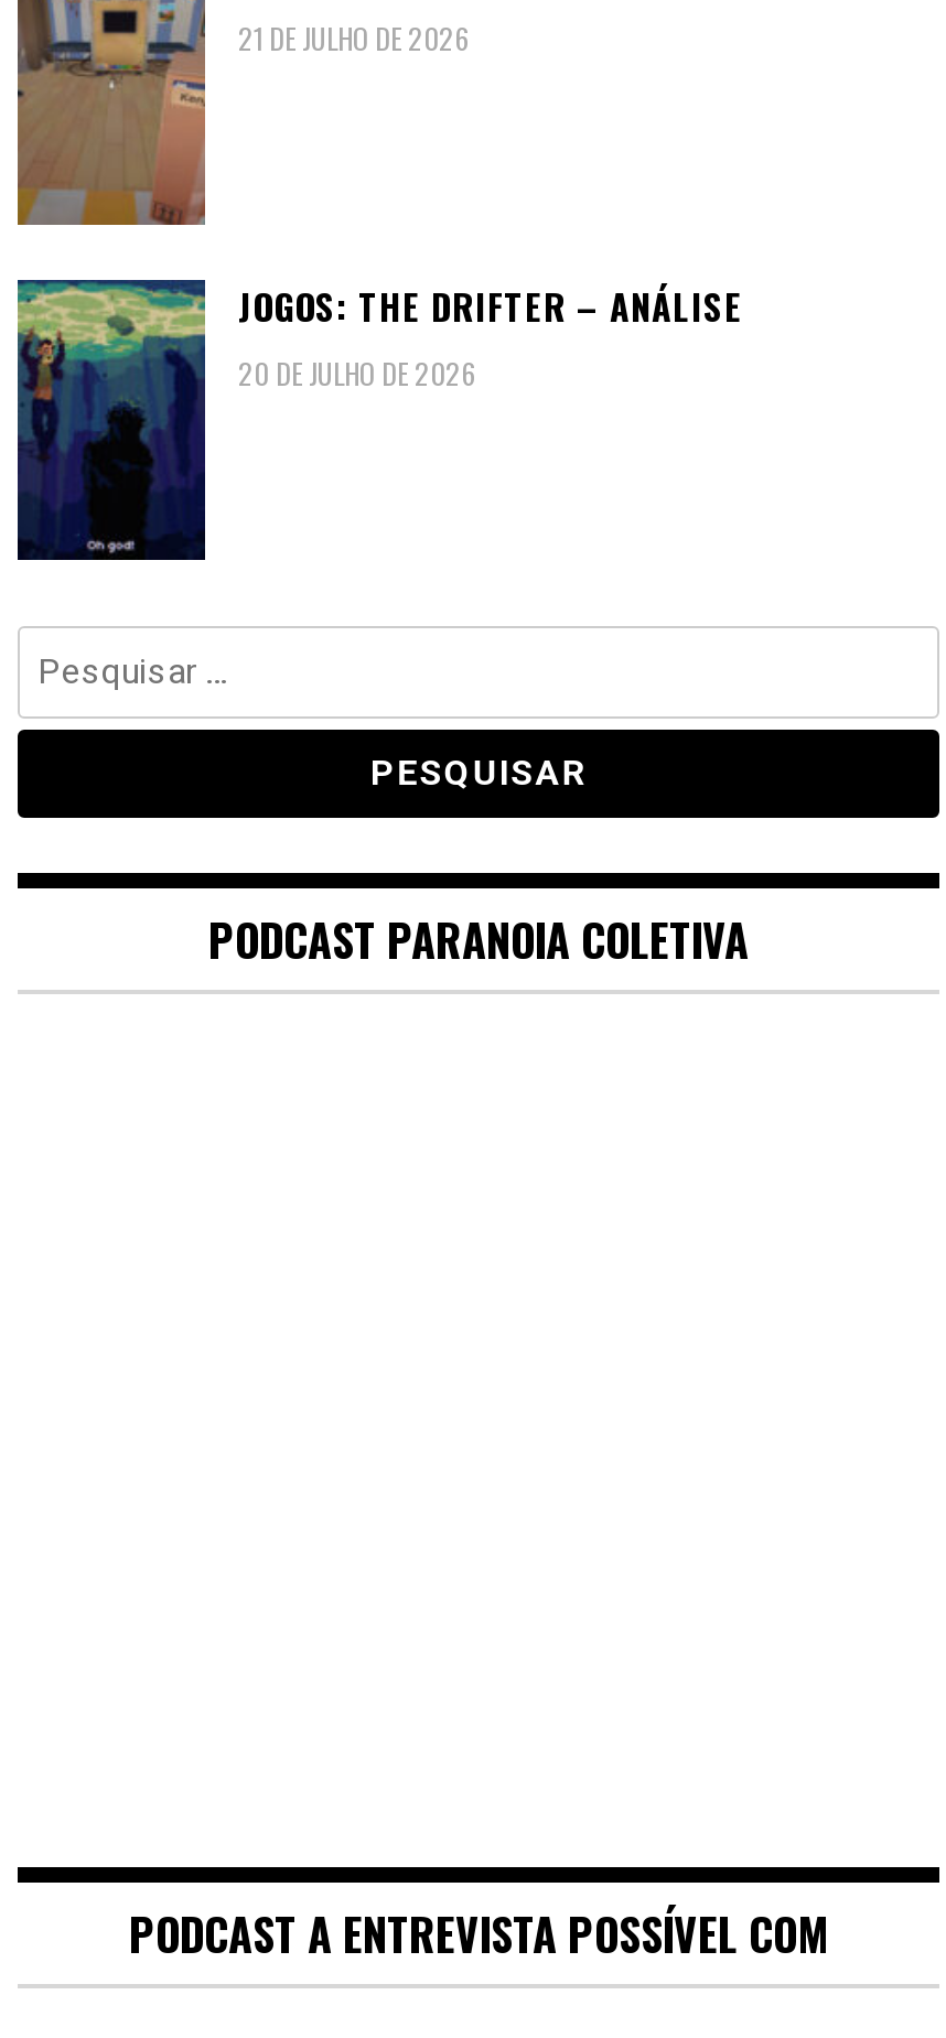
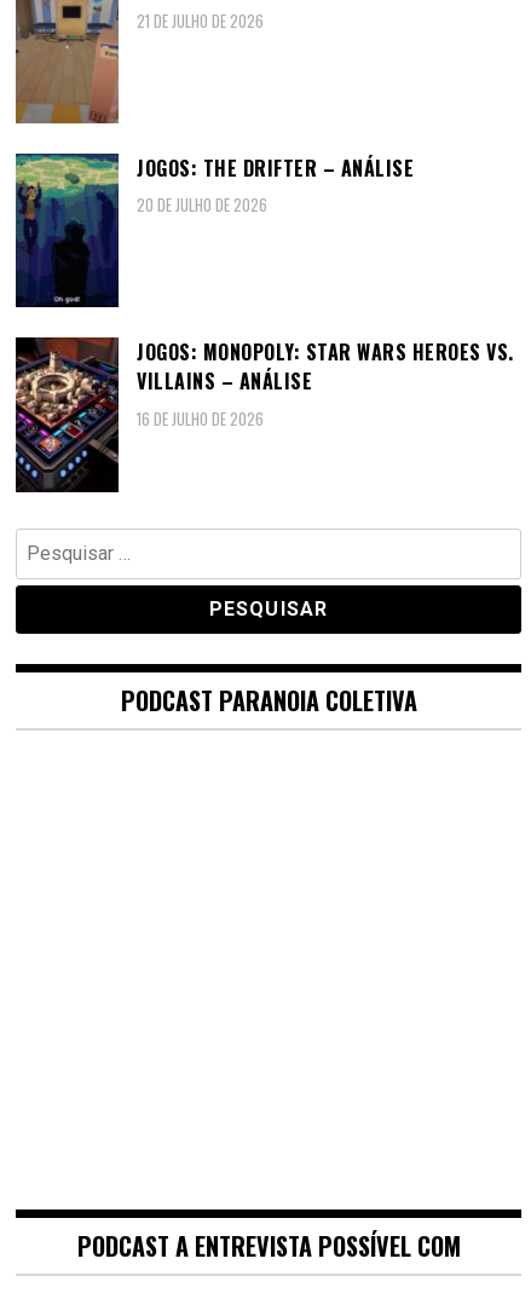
none -> [15,336,513,492] [image] | JOGOS: MONOPOLY: STAR WARS HEROES VS. | VILLAINS – ANÁLISE | 16 DE JULHO DE 2026

